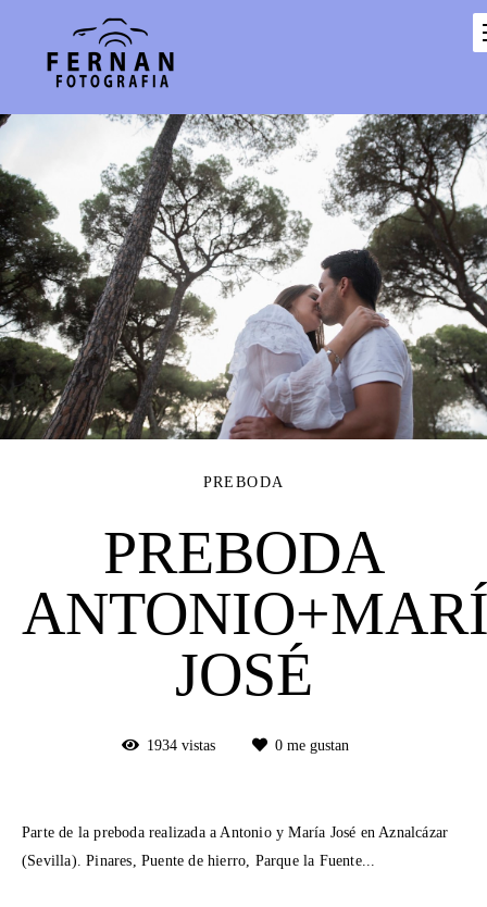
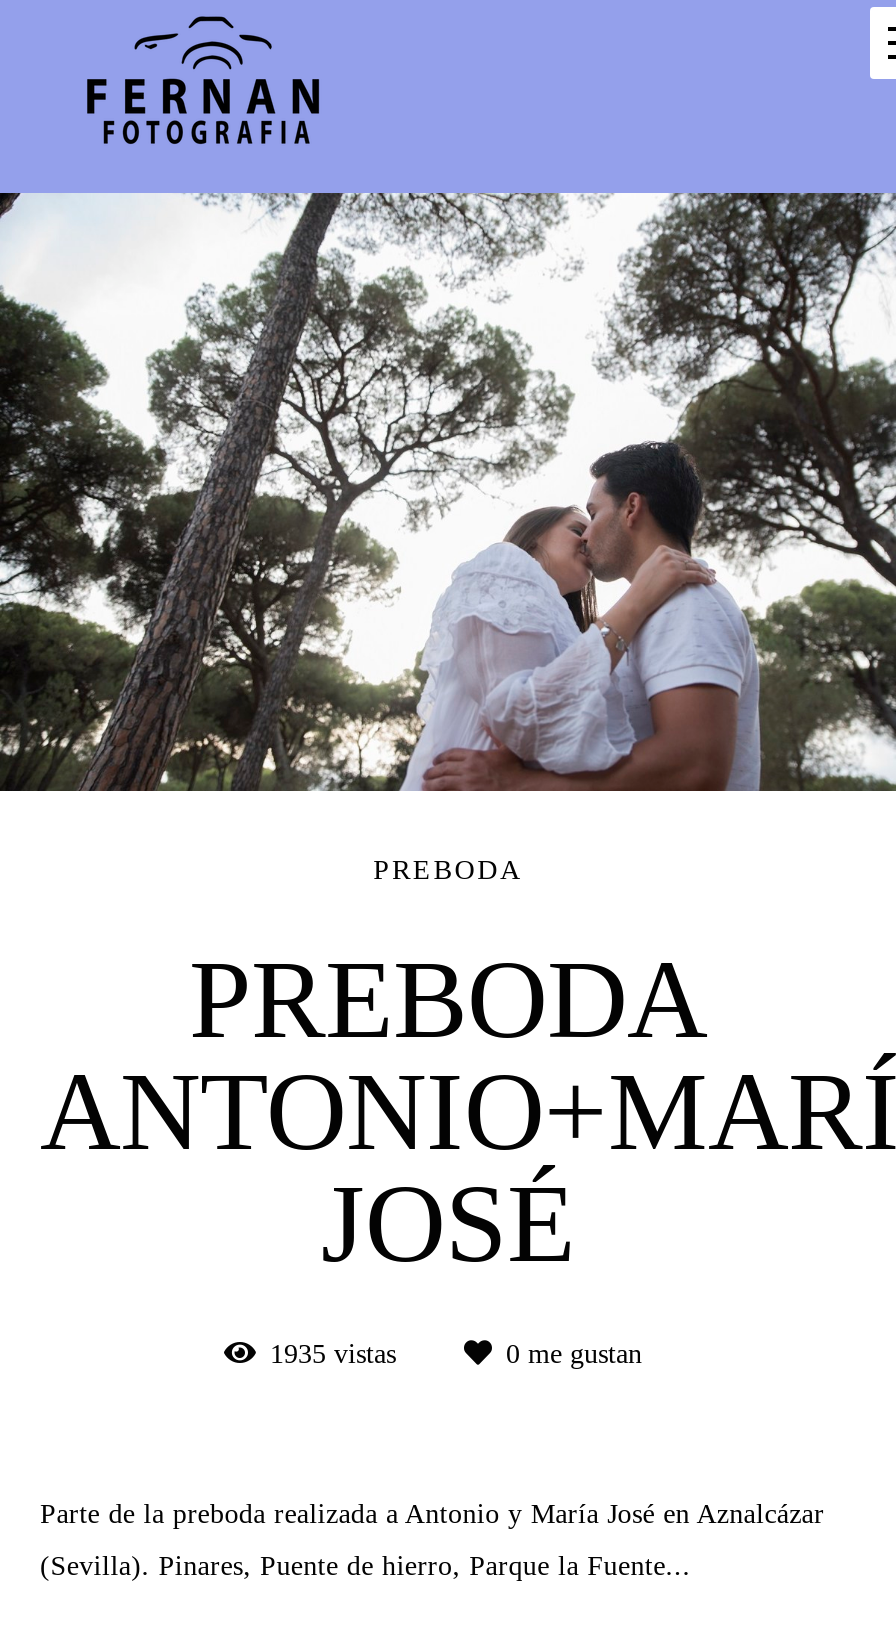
[147,737,220,754] 1934 vistas -> [270,1339,404,1369] 1935 vistas

